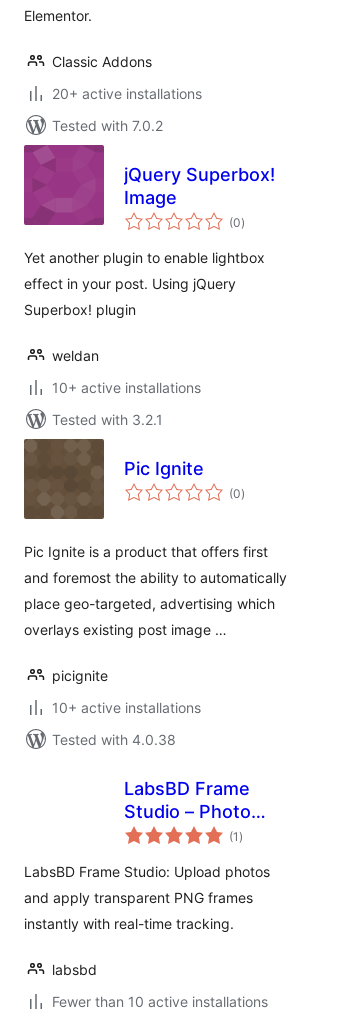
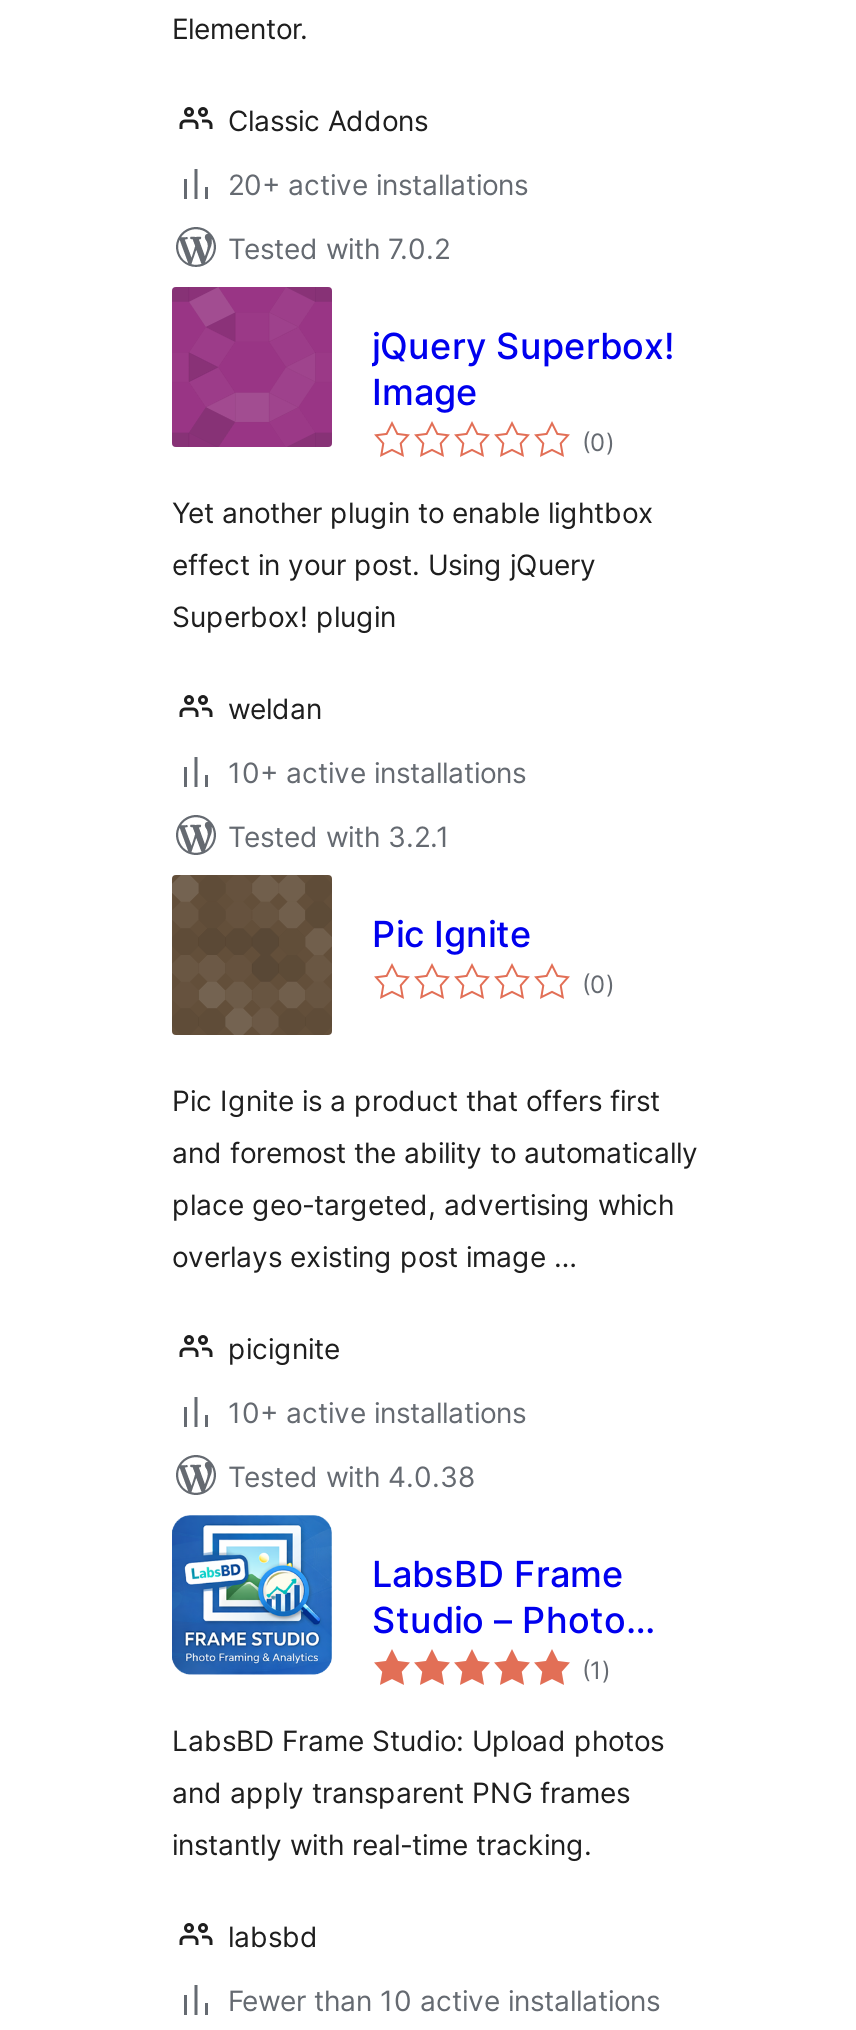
none -> [170,1513,334,1677] [image]

